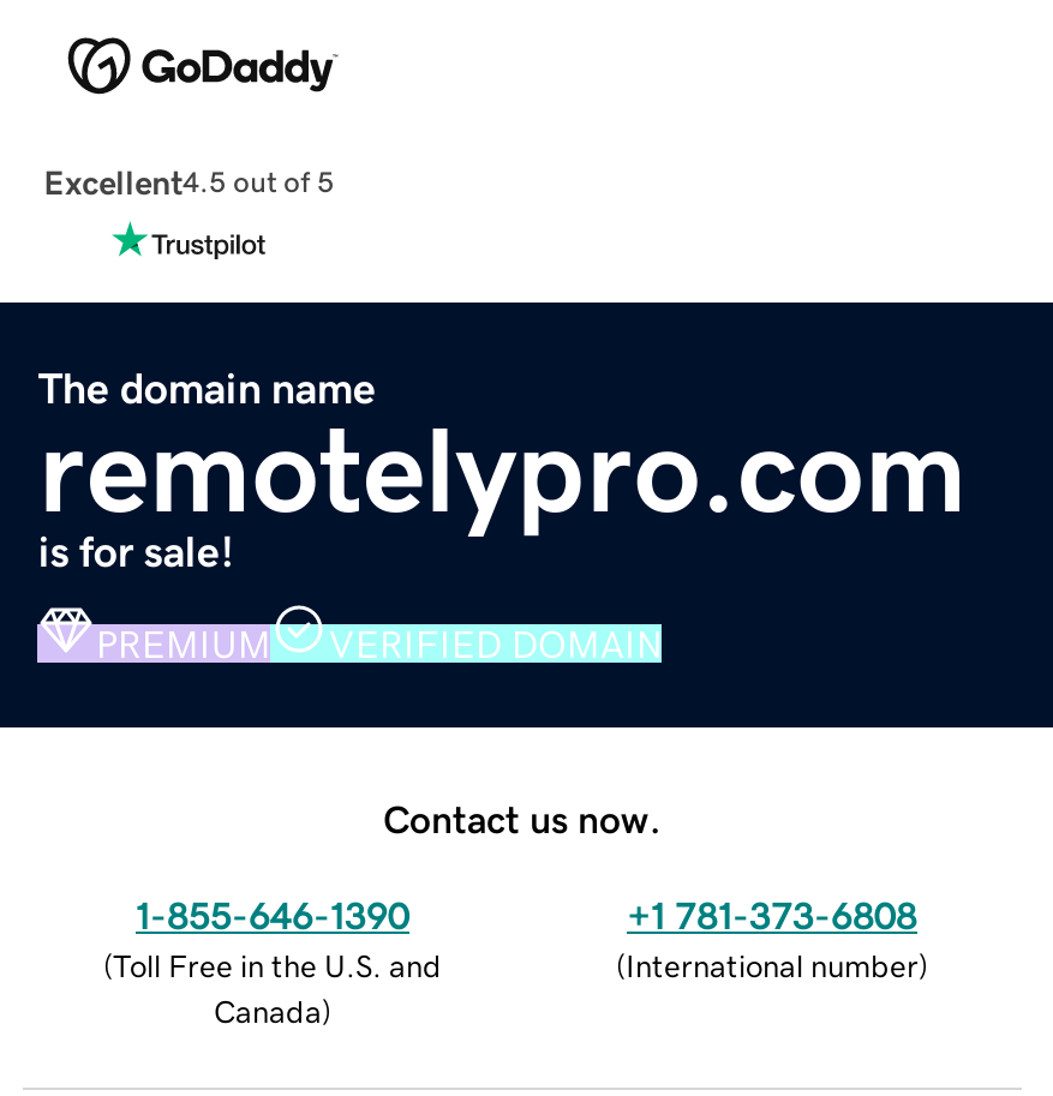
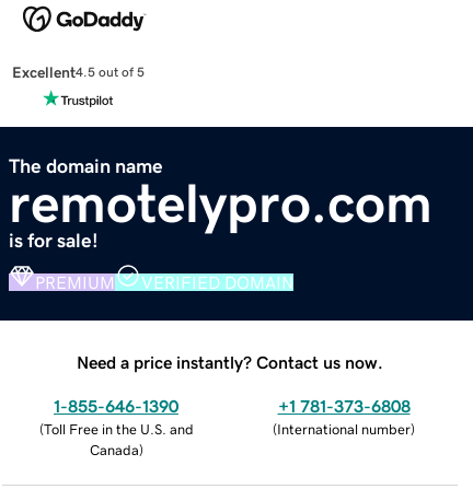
[383,799,662,837] Contact us now. -> [77,353,383,370] Need a price instantly? Contact us now.

